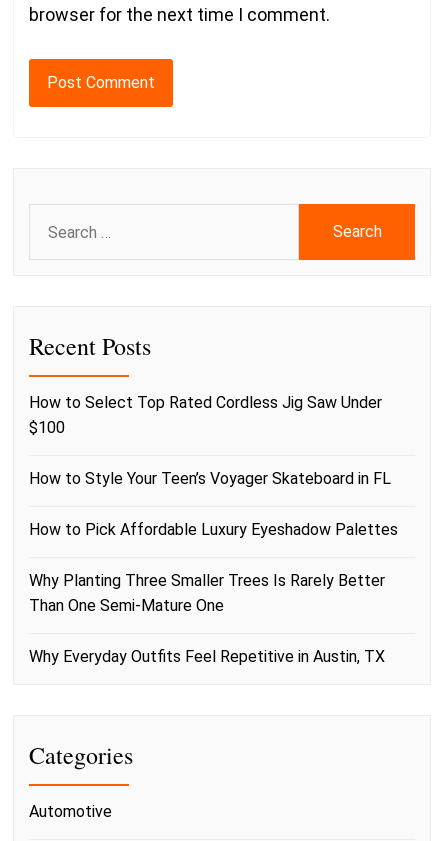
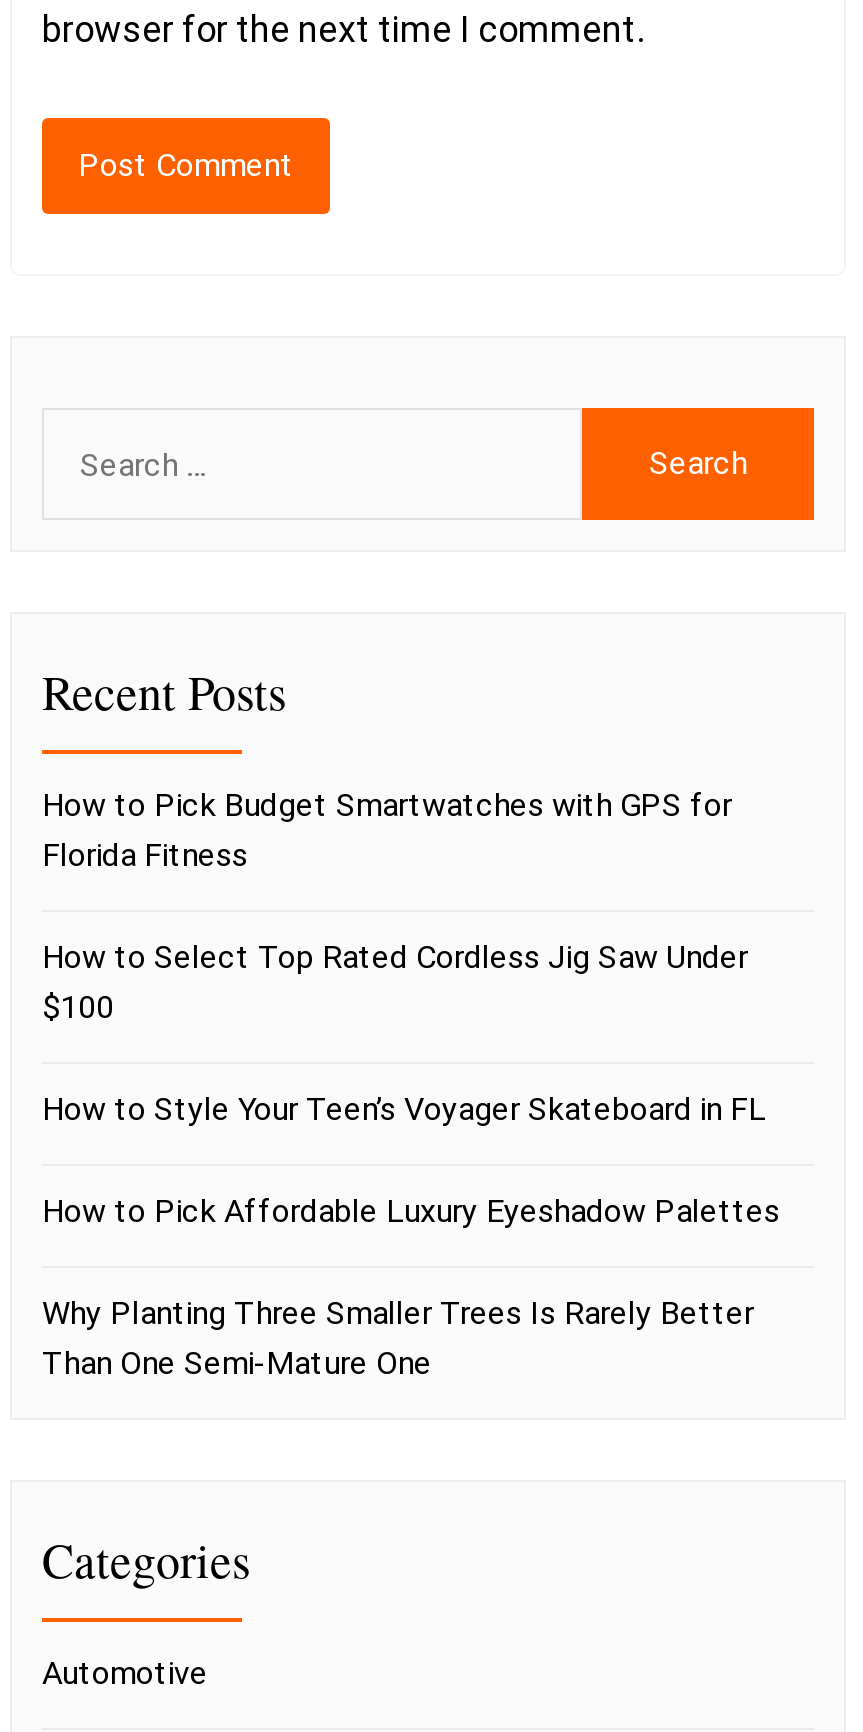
none -> [42,786,732,874] How to Pick Budget Smartwatches with GPS for | Florida Fitness
moved [29,393,398,615] -> [42,938,780,1382]: How to Select Top Rated Cordless Jig Saw Under | $100 | How to Style Your Teen’s Voyager Skateboard in FL | How to Pick Affordable Luxury Eyeshadow Palettes | Why Planting Three Smaller Trees Is Rarely Better | Than One Semi-Mature One
[29,647,385,666] Why Everyday Outfits Feel Repetitive in Austin, TX -> none

